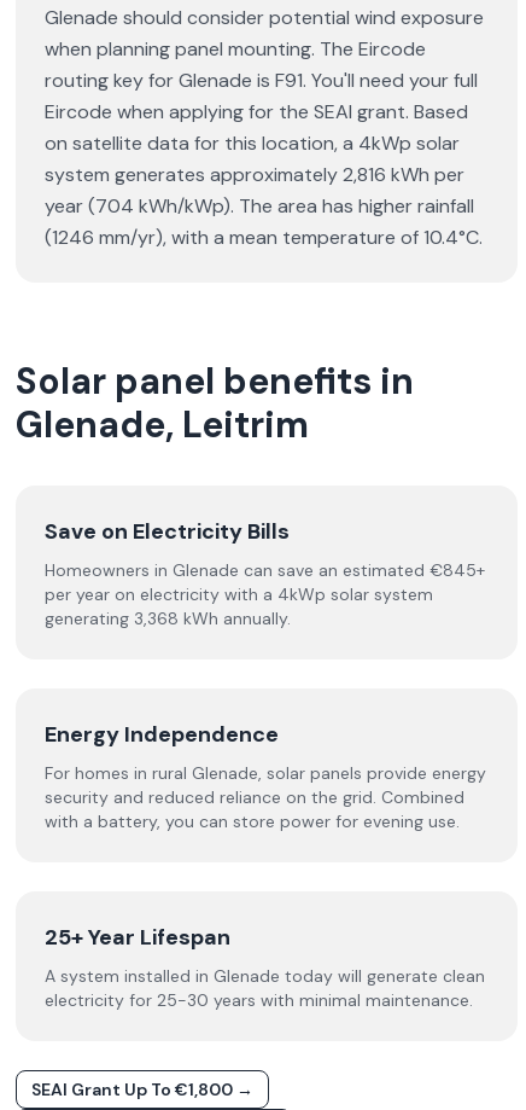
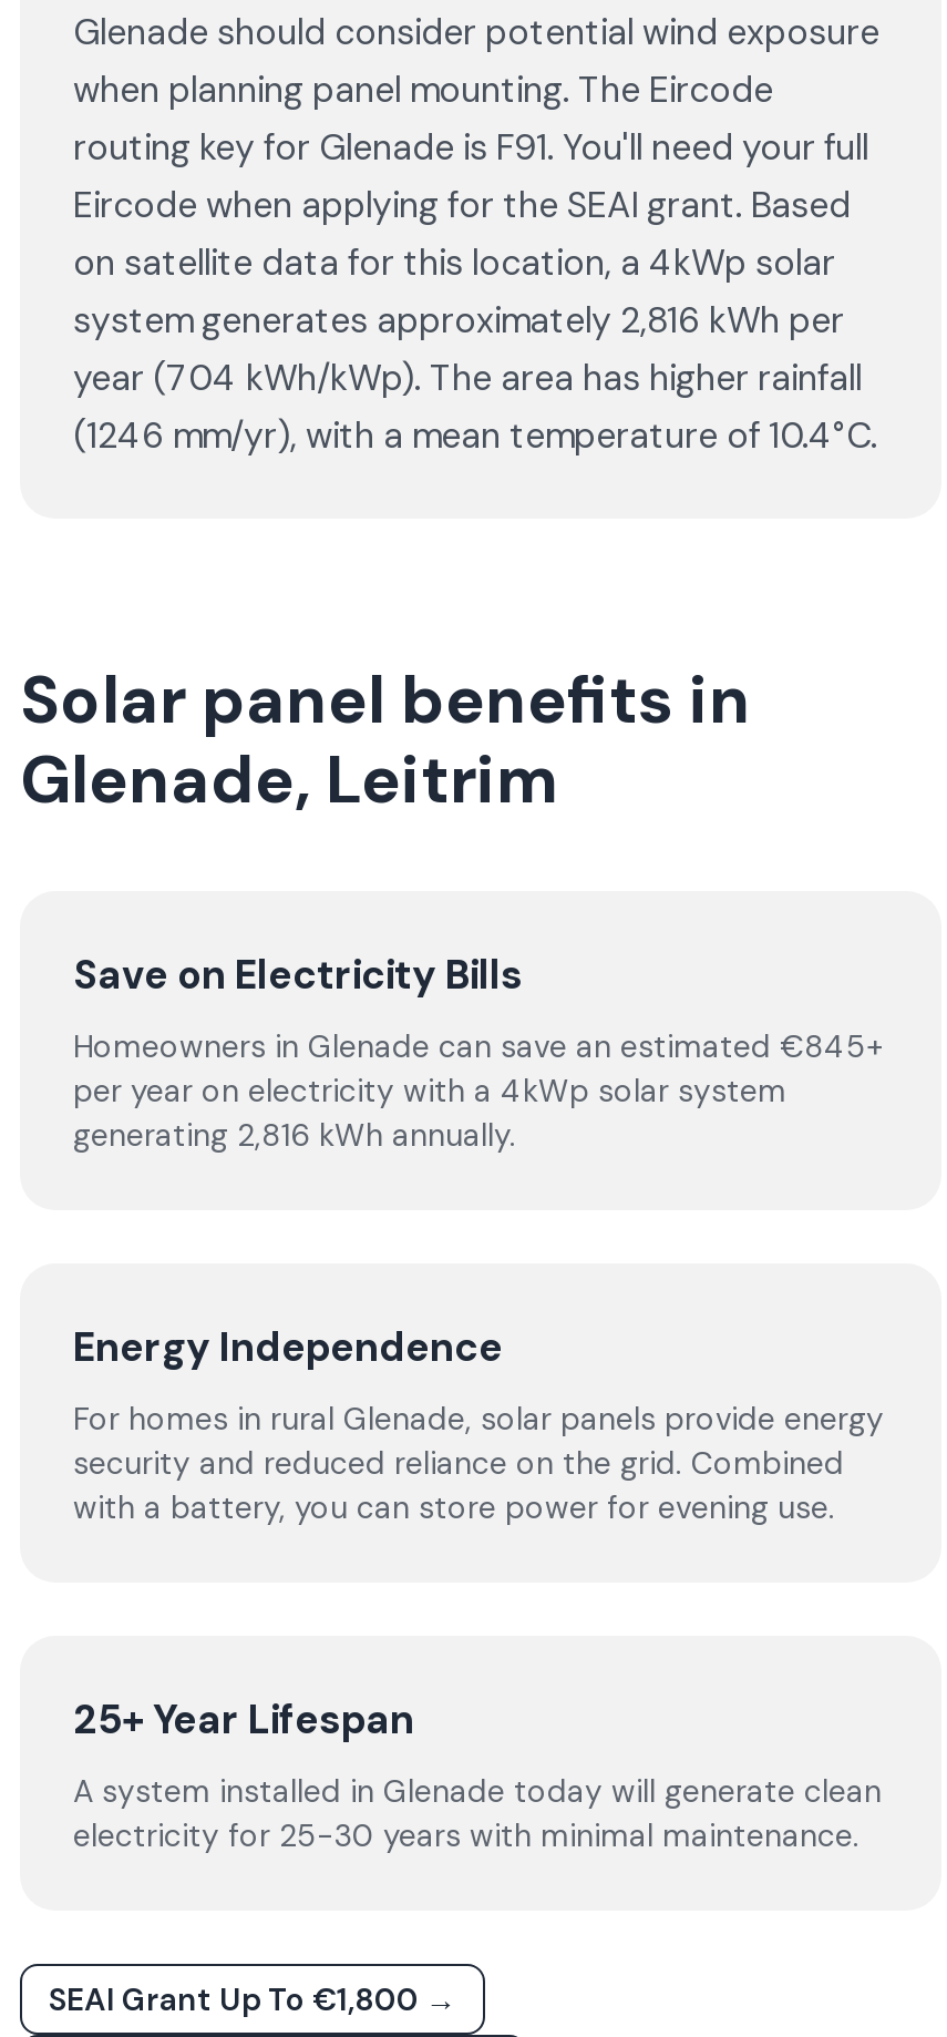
[45,608,291,629] generating 3,368 kWh annually. -> [73,1115,516,1155] generating 2,816 kWh annually.

